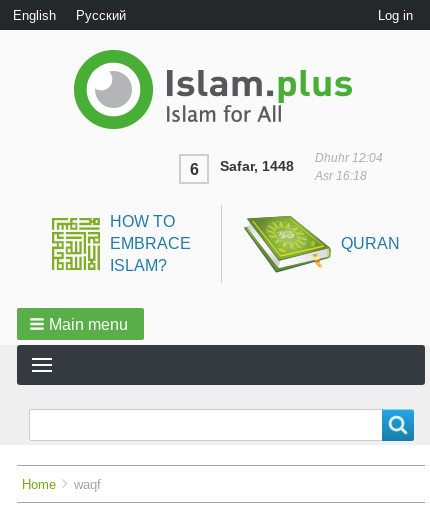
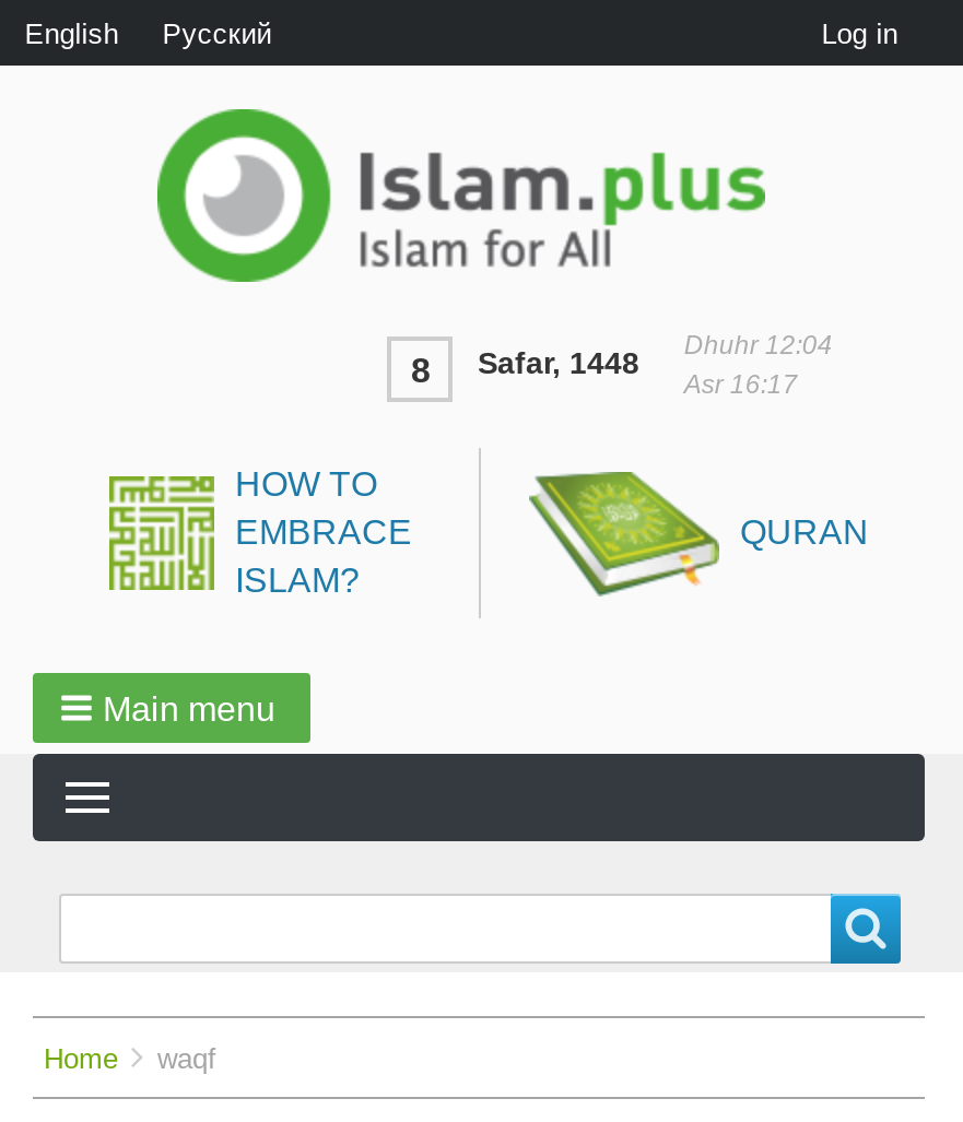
[190,158,294,178] 6 Safar, 1448 -> [411,346,639,389] 8 Safar, 1448
[315,169,367,183] Asr 16:18 -> [684,369,798,400] Asr 16:17

